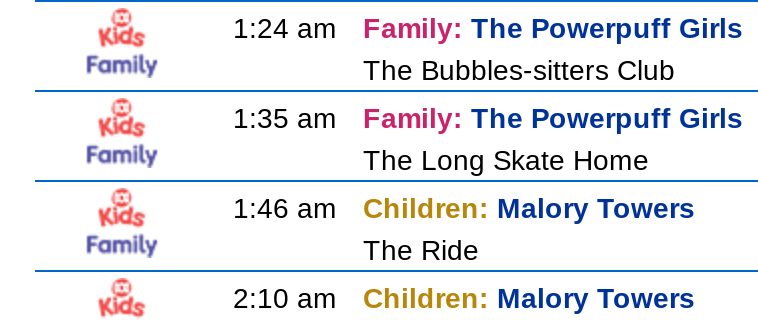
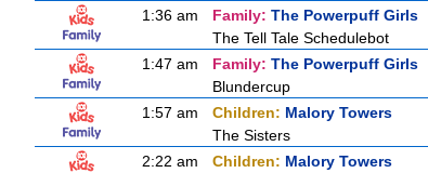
[233,12,743,44] 1:24 am Family: The Powerpuff Girls -> [142,6,418,24] 1:36 am Family: The Powerpuff Girls
[363,54,675,86] The Bubbles-sitters Club -> [212,29,389,46] The Tell Tale Schedulebot
[233,102,743,134] 1:35 am Family: The Powerpuff Girls -> [142,55,418,72] 1:47 am Family: The Powerpuff Girls
[363,144,649,176] The Long Skate Home -> [212,78,290,95] Blundercup
[233,192,695,224] 1:46 am Children: Malory Towers -> [142,104,392,121] 1:57 am Children: Malory Towers
[363,234,479,266] The Ride -> [212,127,290,144] The Sisters
[233,282,695,314] 2:10 am Children: Malory Towers -> [142,152,392,170] 2:22 am Children: Malory Towers

